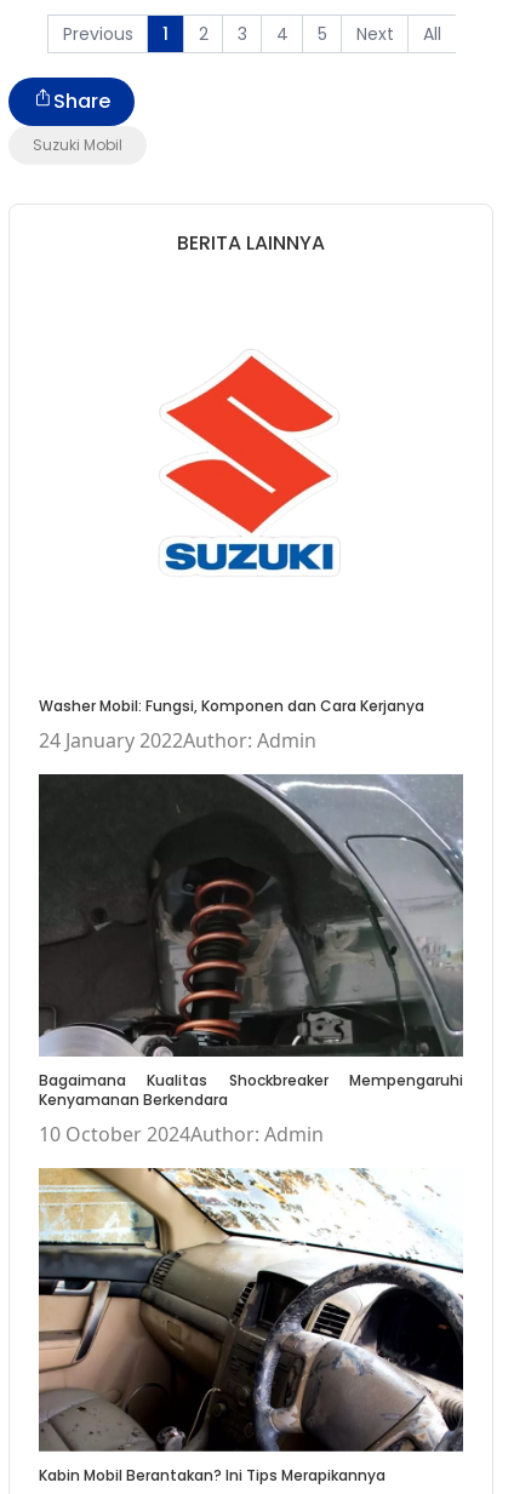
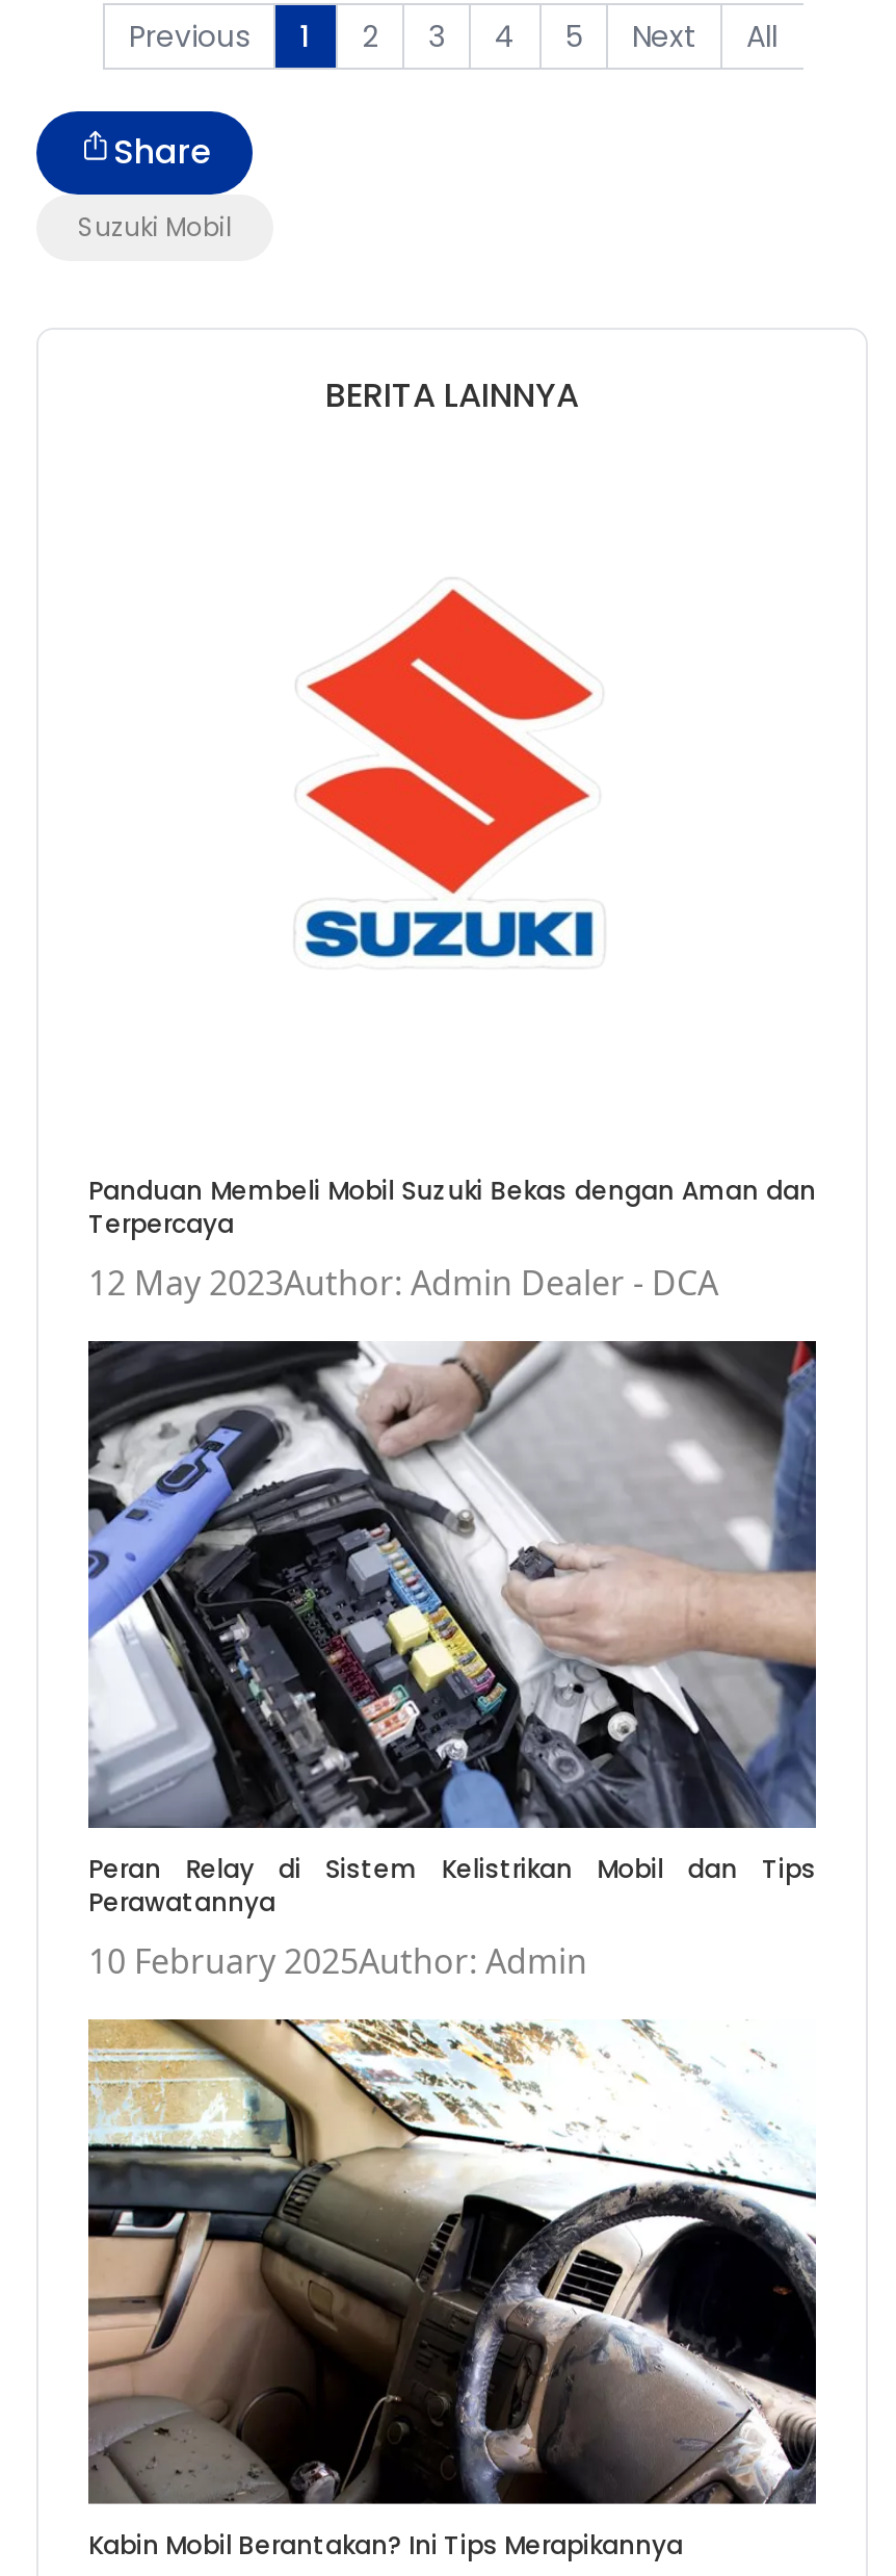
[39,696,424,754] Washer Mobil: Fungsi, Komponen dan Cara Kerjanya | 24 January 2022Author: Admin -> [88,1173,816,1306] Panduan Membeli Mobil Suzuki Bekas dengan Aman dan | Terpercaya | 12 May 2023Author: Admin Dealer - DCA
[38,774,463,1148] [image] | Bagaimana Kualitas Shockbreaker Mempengaruhi | Kenyamanan Berkendara | 10 October 2024Author: Admin -> [86,1341,816,1984] [image] | Peran Relay di Sistem Kelistrikan Mobil dan Tips | Perawatannya | 10 February 2025Author: Admin

